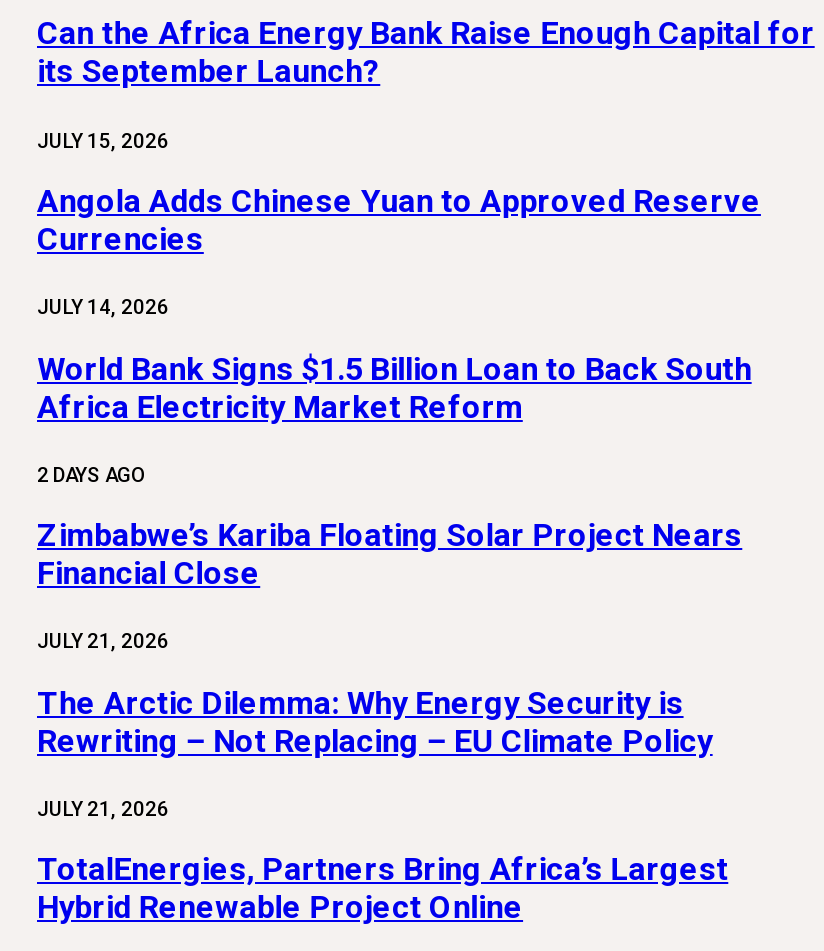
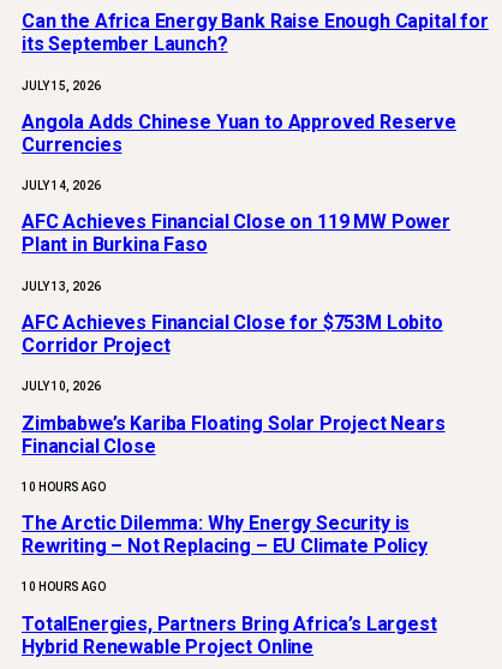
[37,349,752,486] World Bank Signs $1.5 Billion Loan to Back South | Africa Electricity Market Reform | 2 DAYS AGO -> [22,211,450,393] AFC Achieves Financial Close on 119 MW Power | Plant in Burkina Faso | JULY 13, 2026 | AFC Achieves Financial Close for $753M Lobito | Corridor Project | JULY 10, 2026
[37,631,169,653] JULY 21, 2026 -> [22,480,106,493] 10 HOURS AGO
[37,798,169,820] JULY 21, 2026 -> [22,580,106,594] 10 HOURS AGO

